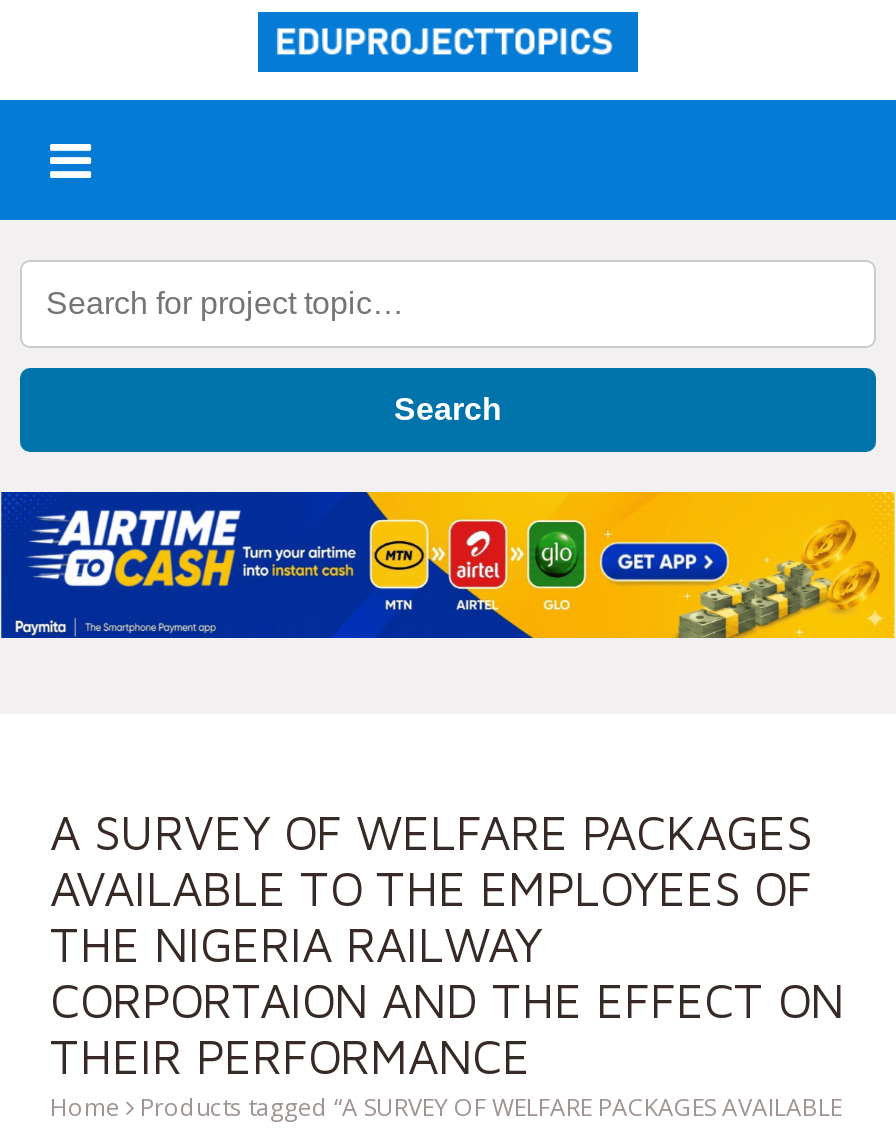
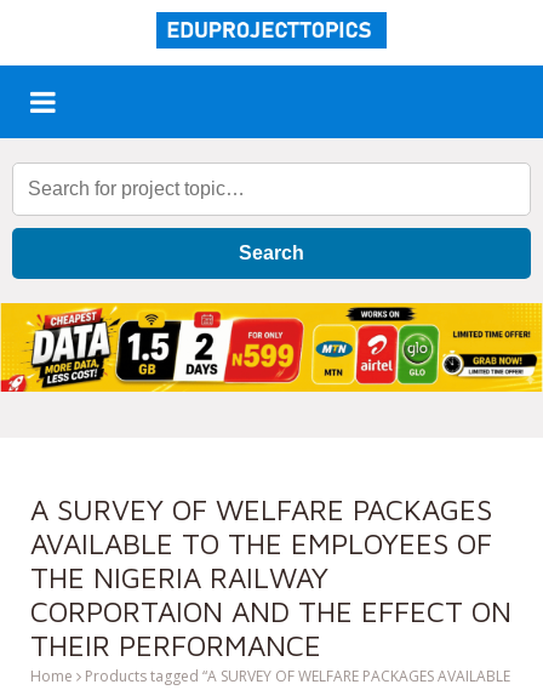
[6,490,886,640] [image] -> [4,302,539,393] [image]

